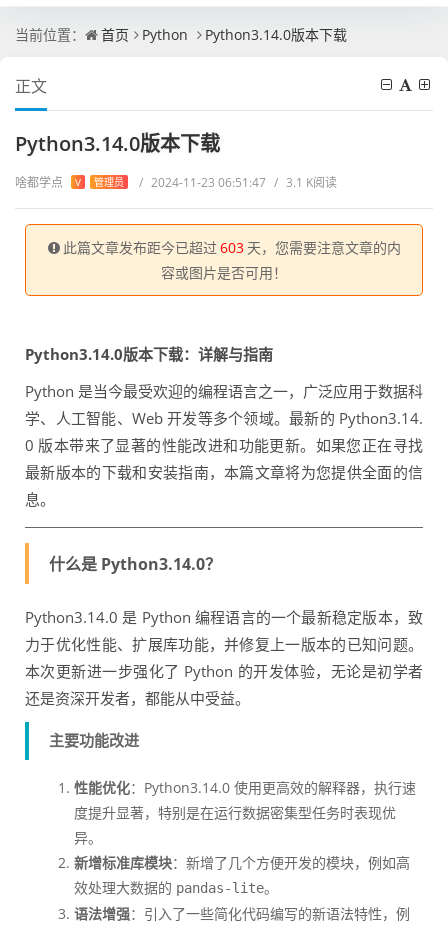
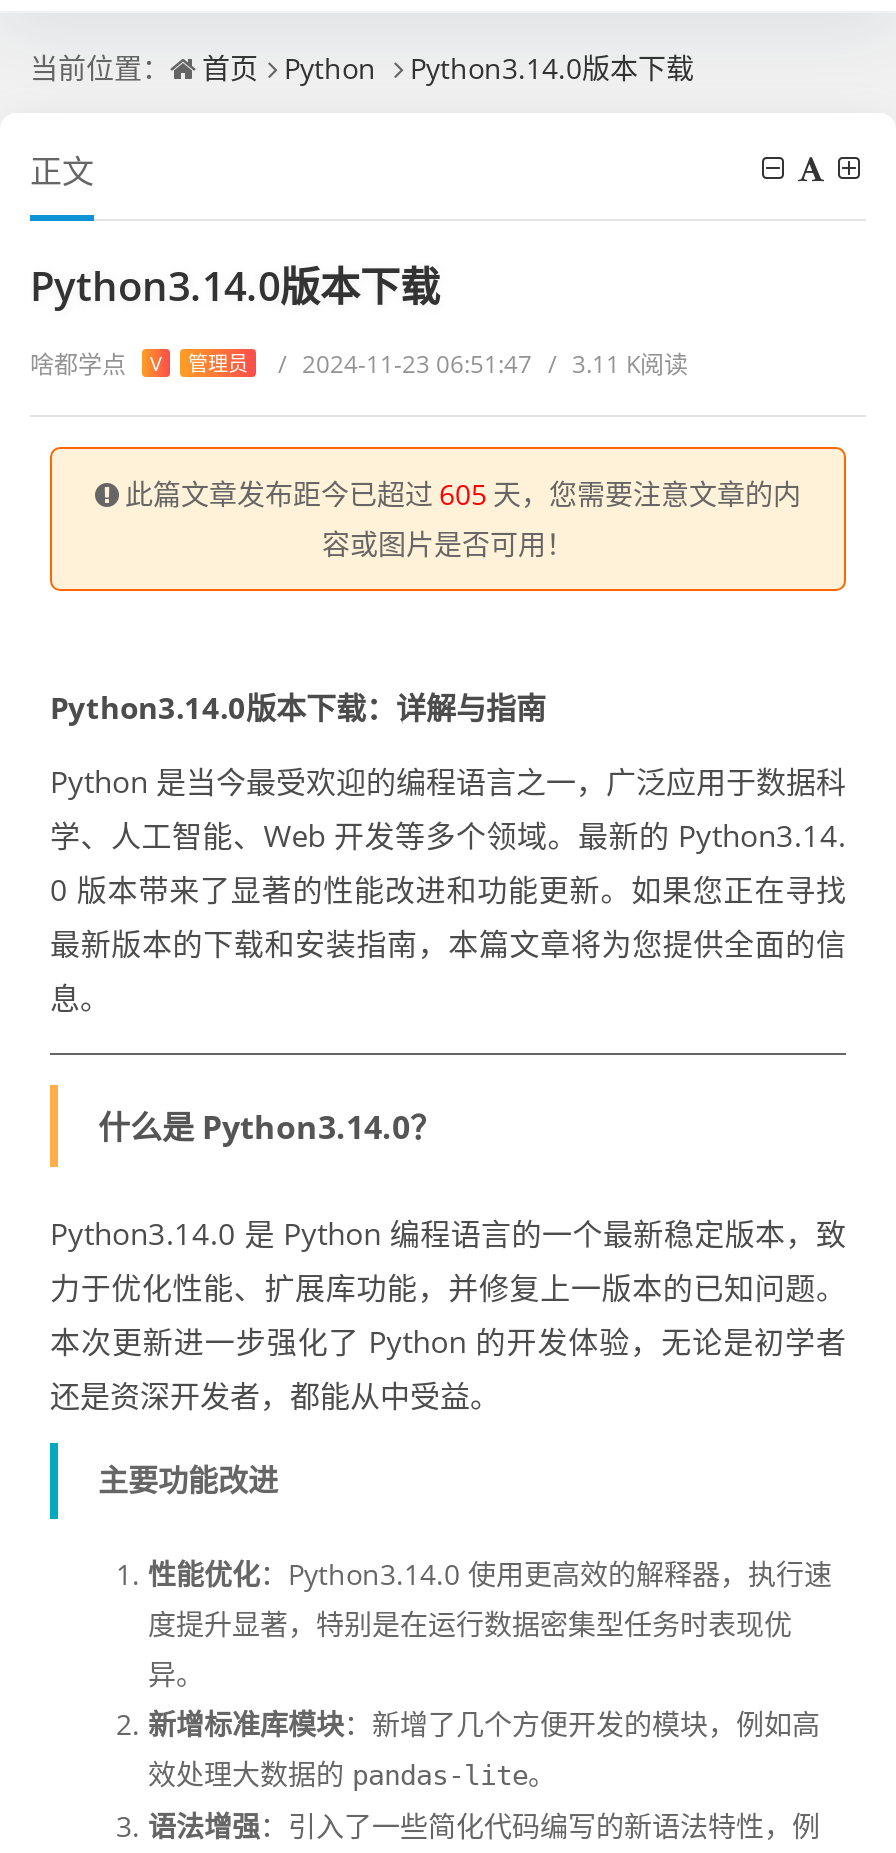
[139,174,337,191] / 2024-11-23 06:51:47 / 3.1 K阅读 -> [278,347,688,381] / 2024-11-23 06:51:47 / 3.11 K阅读
[62,238,400,257] 此篇文章发布距今已超过 603 天，您需要注意文章的内 -> [125,475,801,513] 此篇文章发布距今已超过 605 天，您需要注意文章的内

